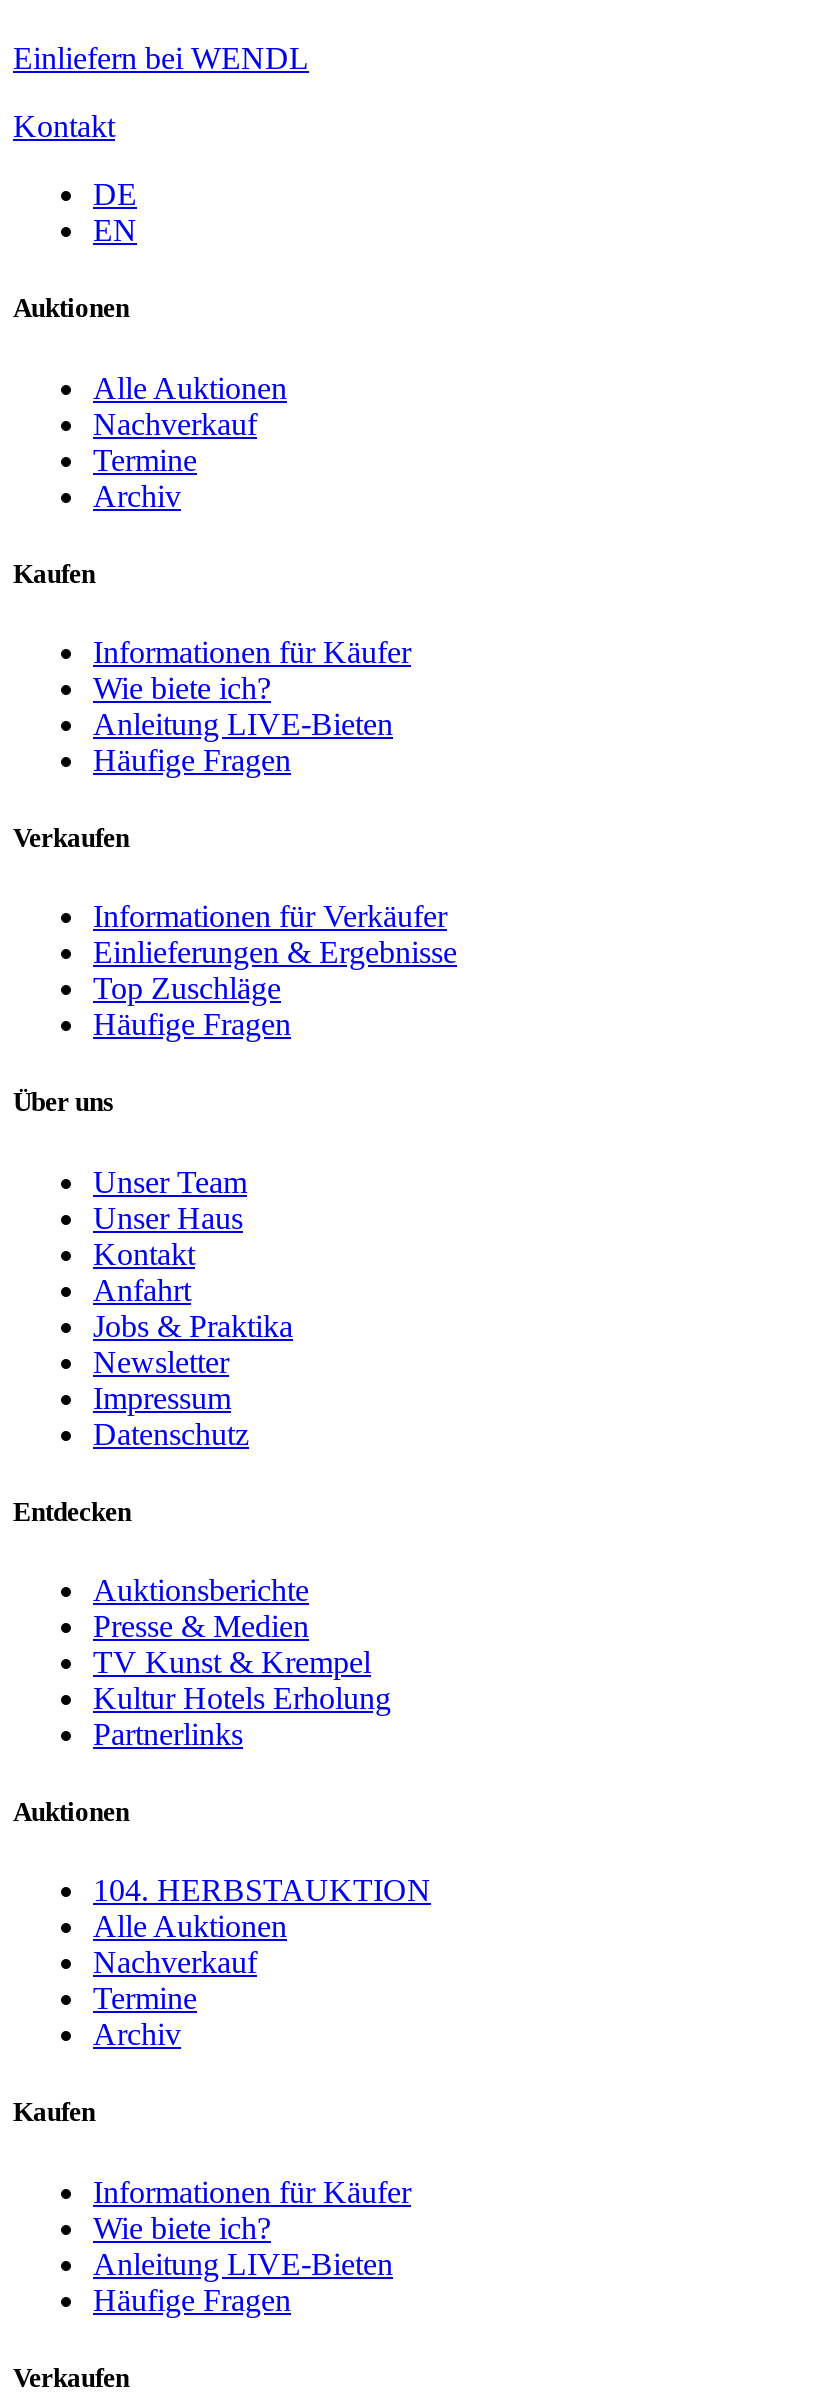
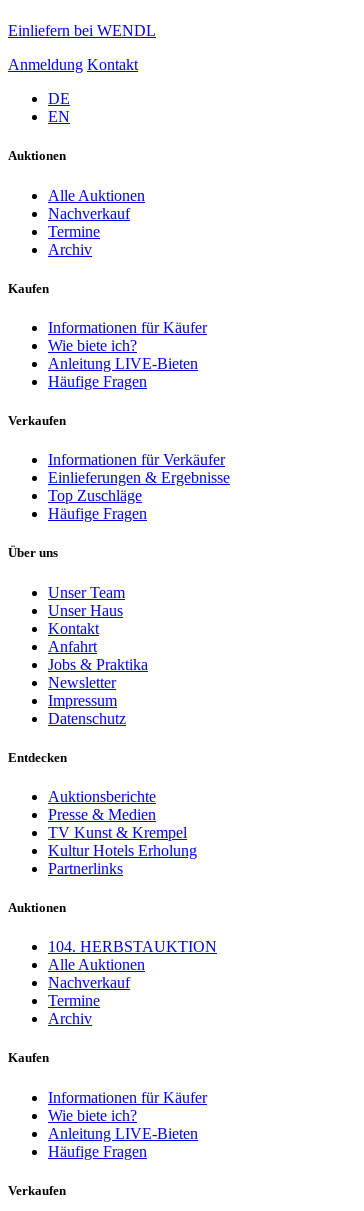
[13,109,115,143] Kontakt -> [8,56,138,73] Anmeldung Kontakt

